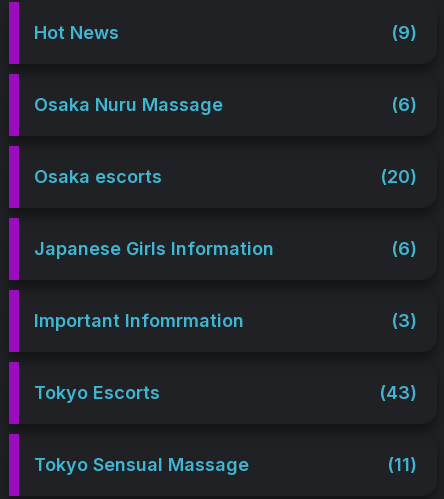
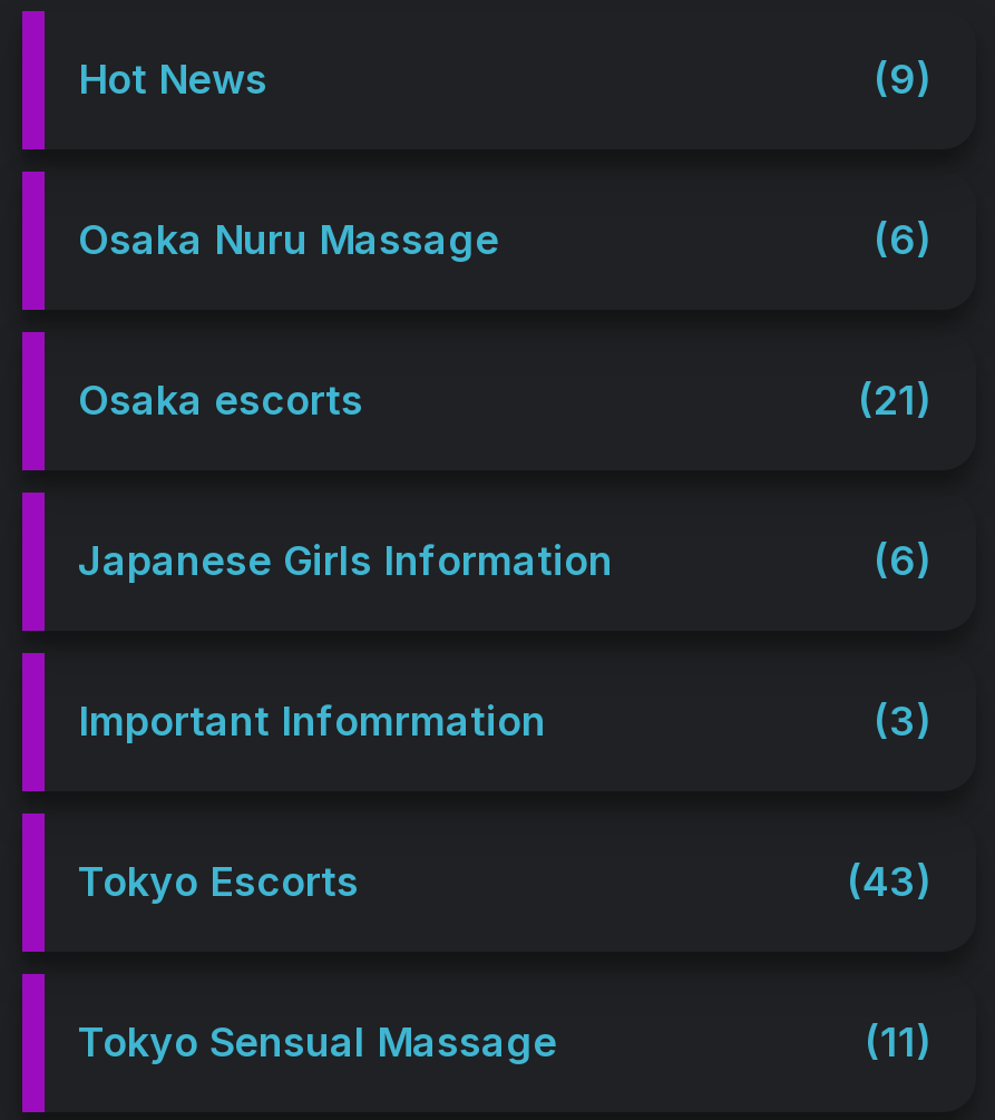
[380,166,417,187] (20) -> [858,376,931,423] (21)

